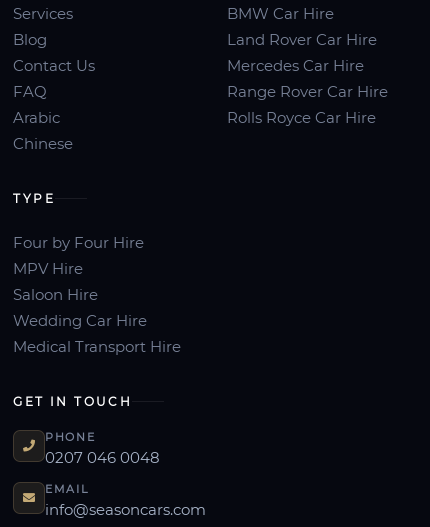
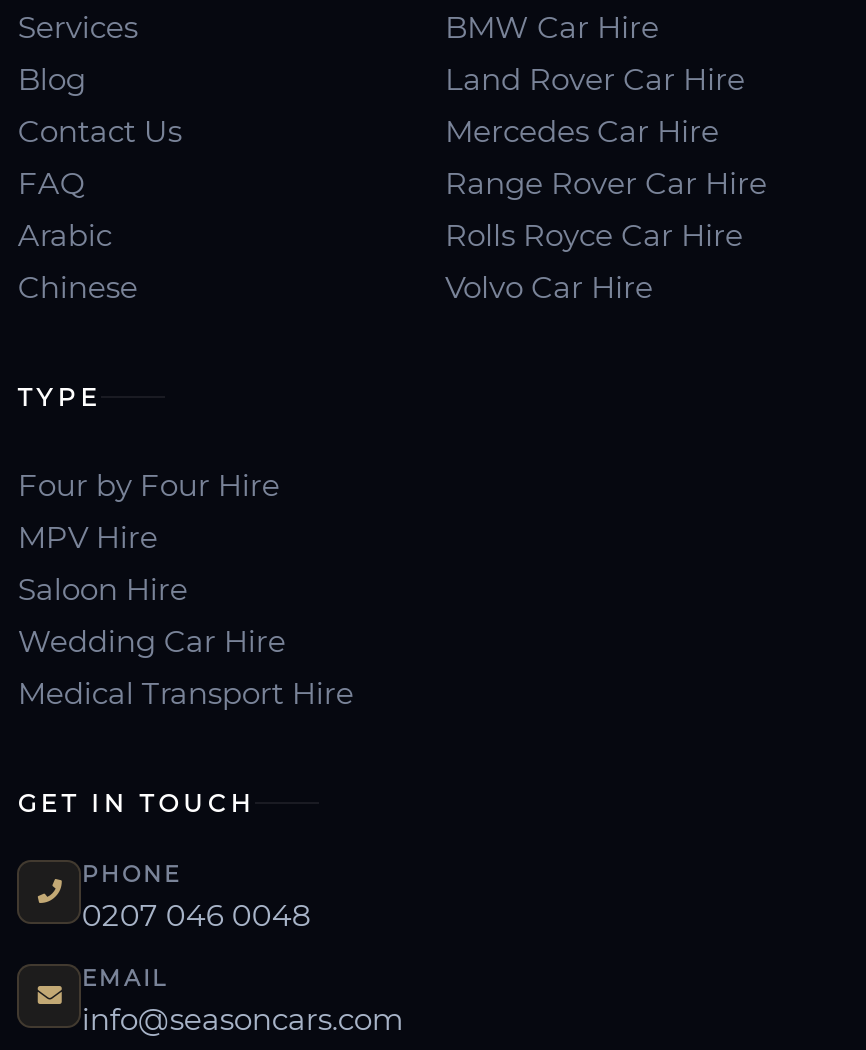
none -> [445,268,653,306] Volvo Car Hire

